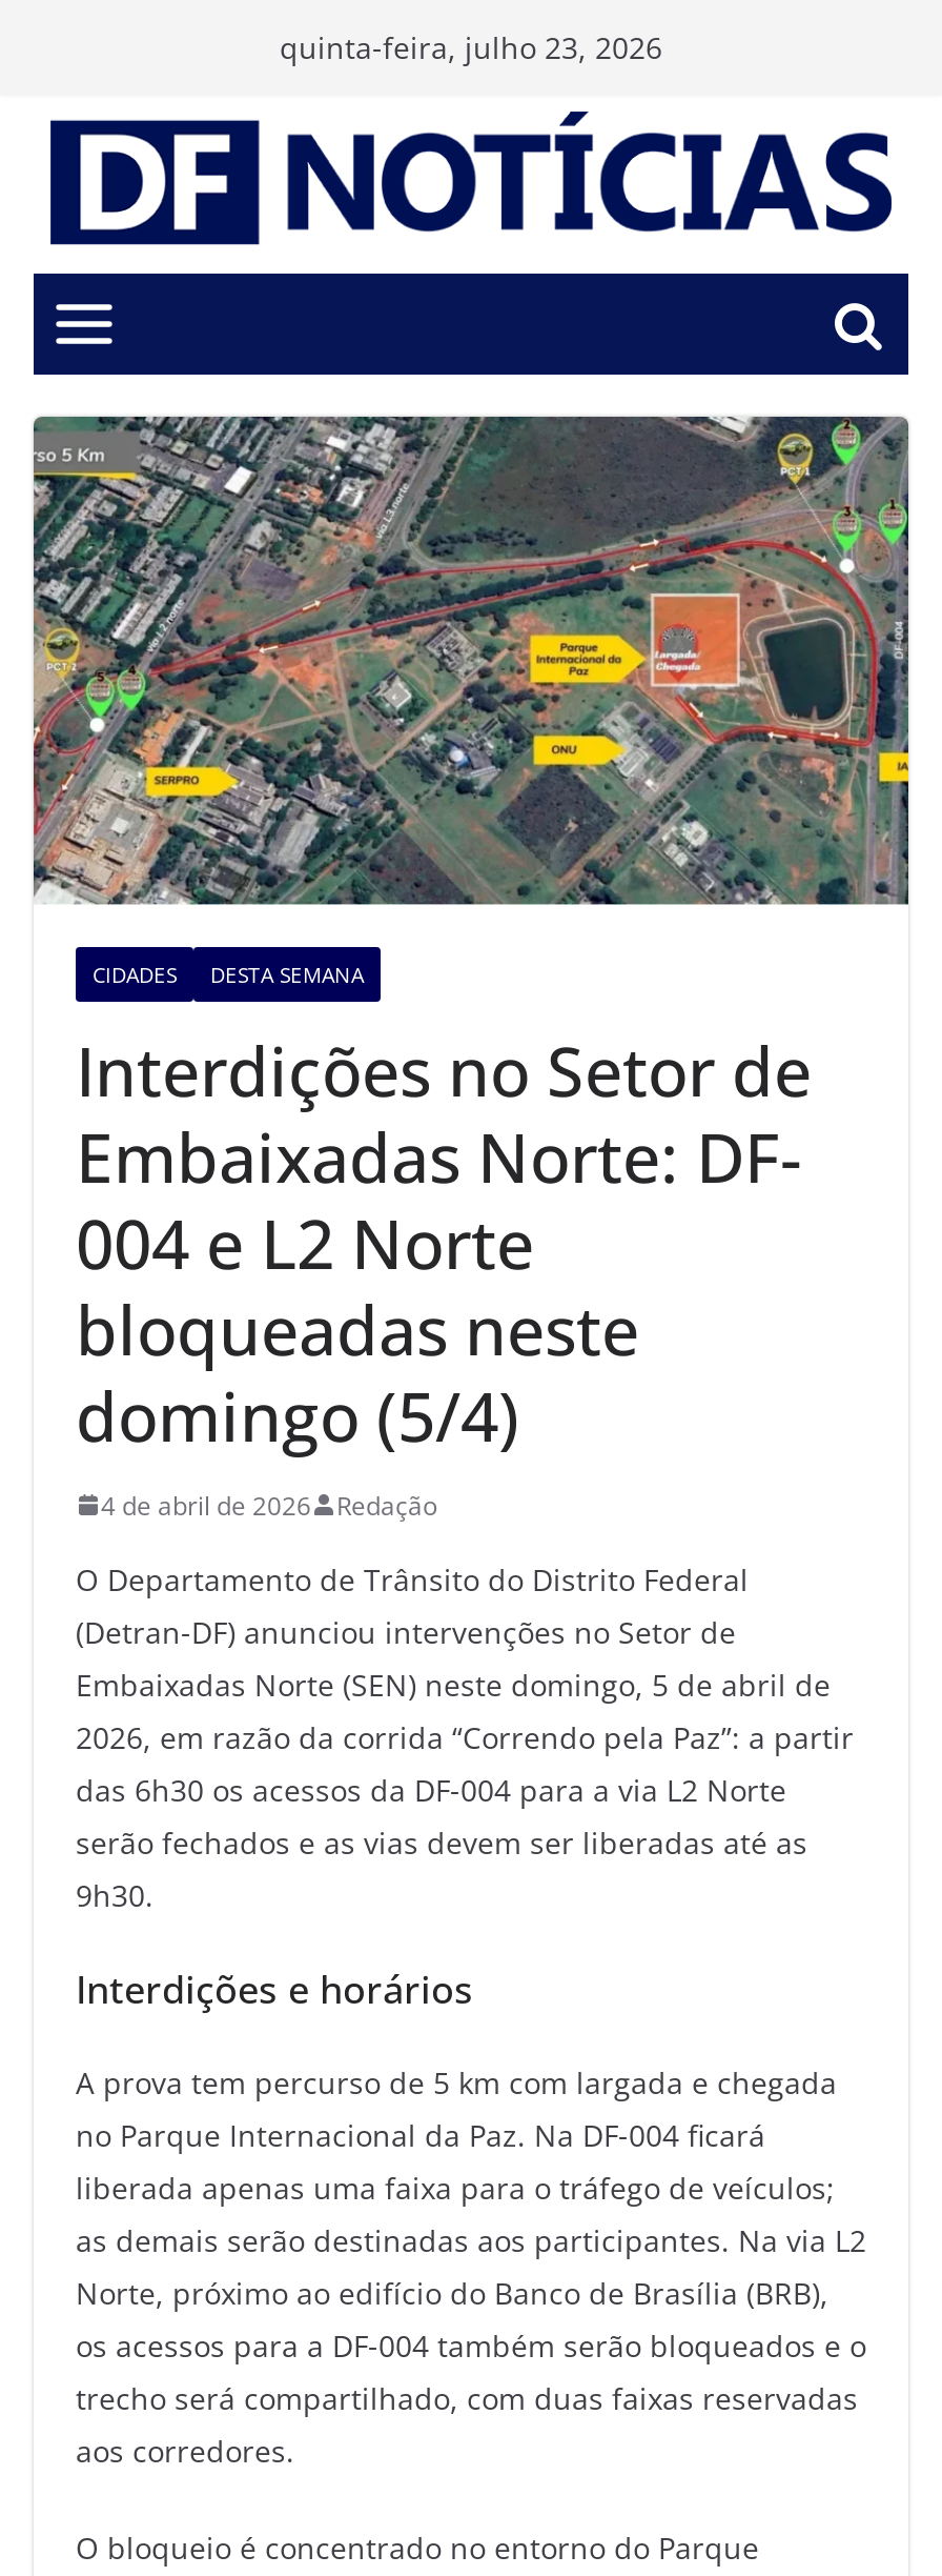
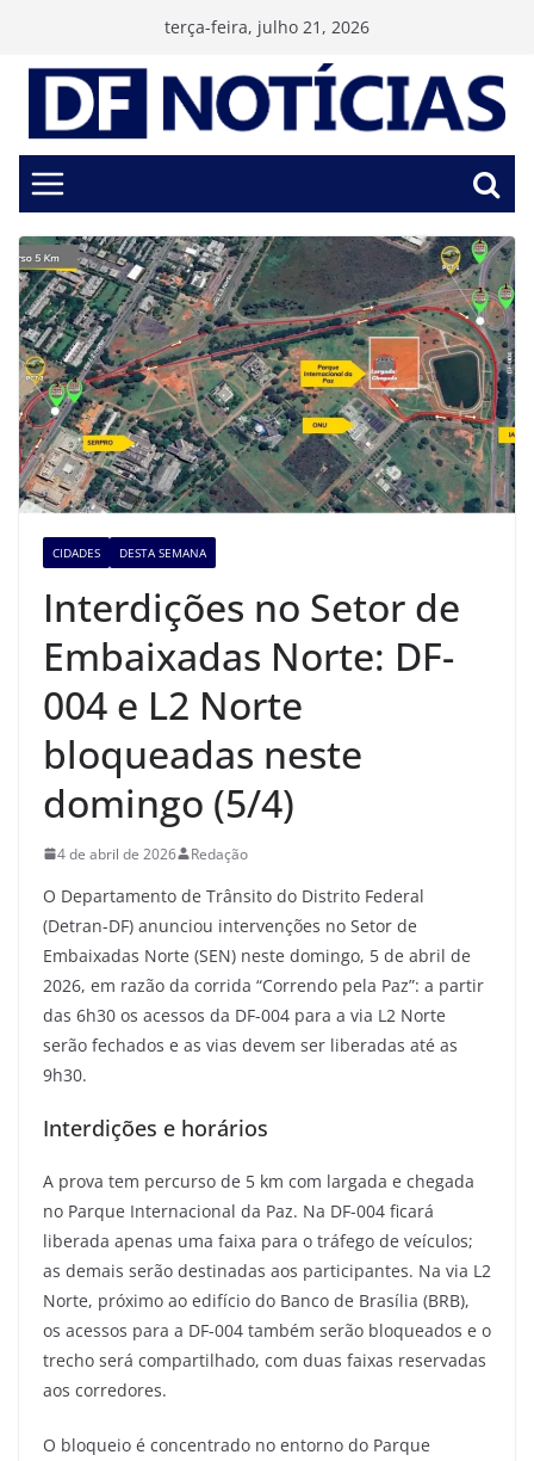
[280,27,662,67] quinta-feira, julho 23, 2026 -> [164,16,370,38] terça-feira, julho 21, 2026

